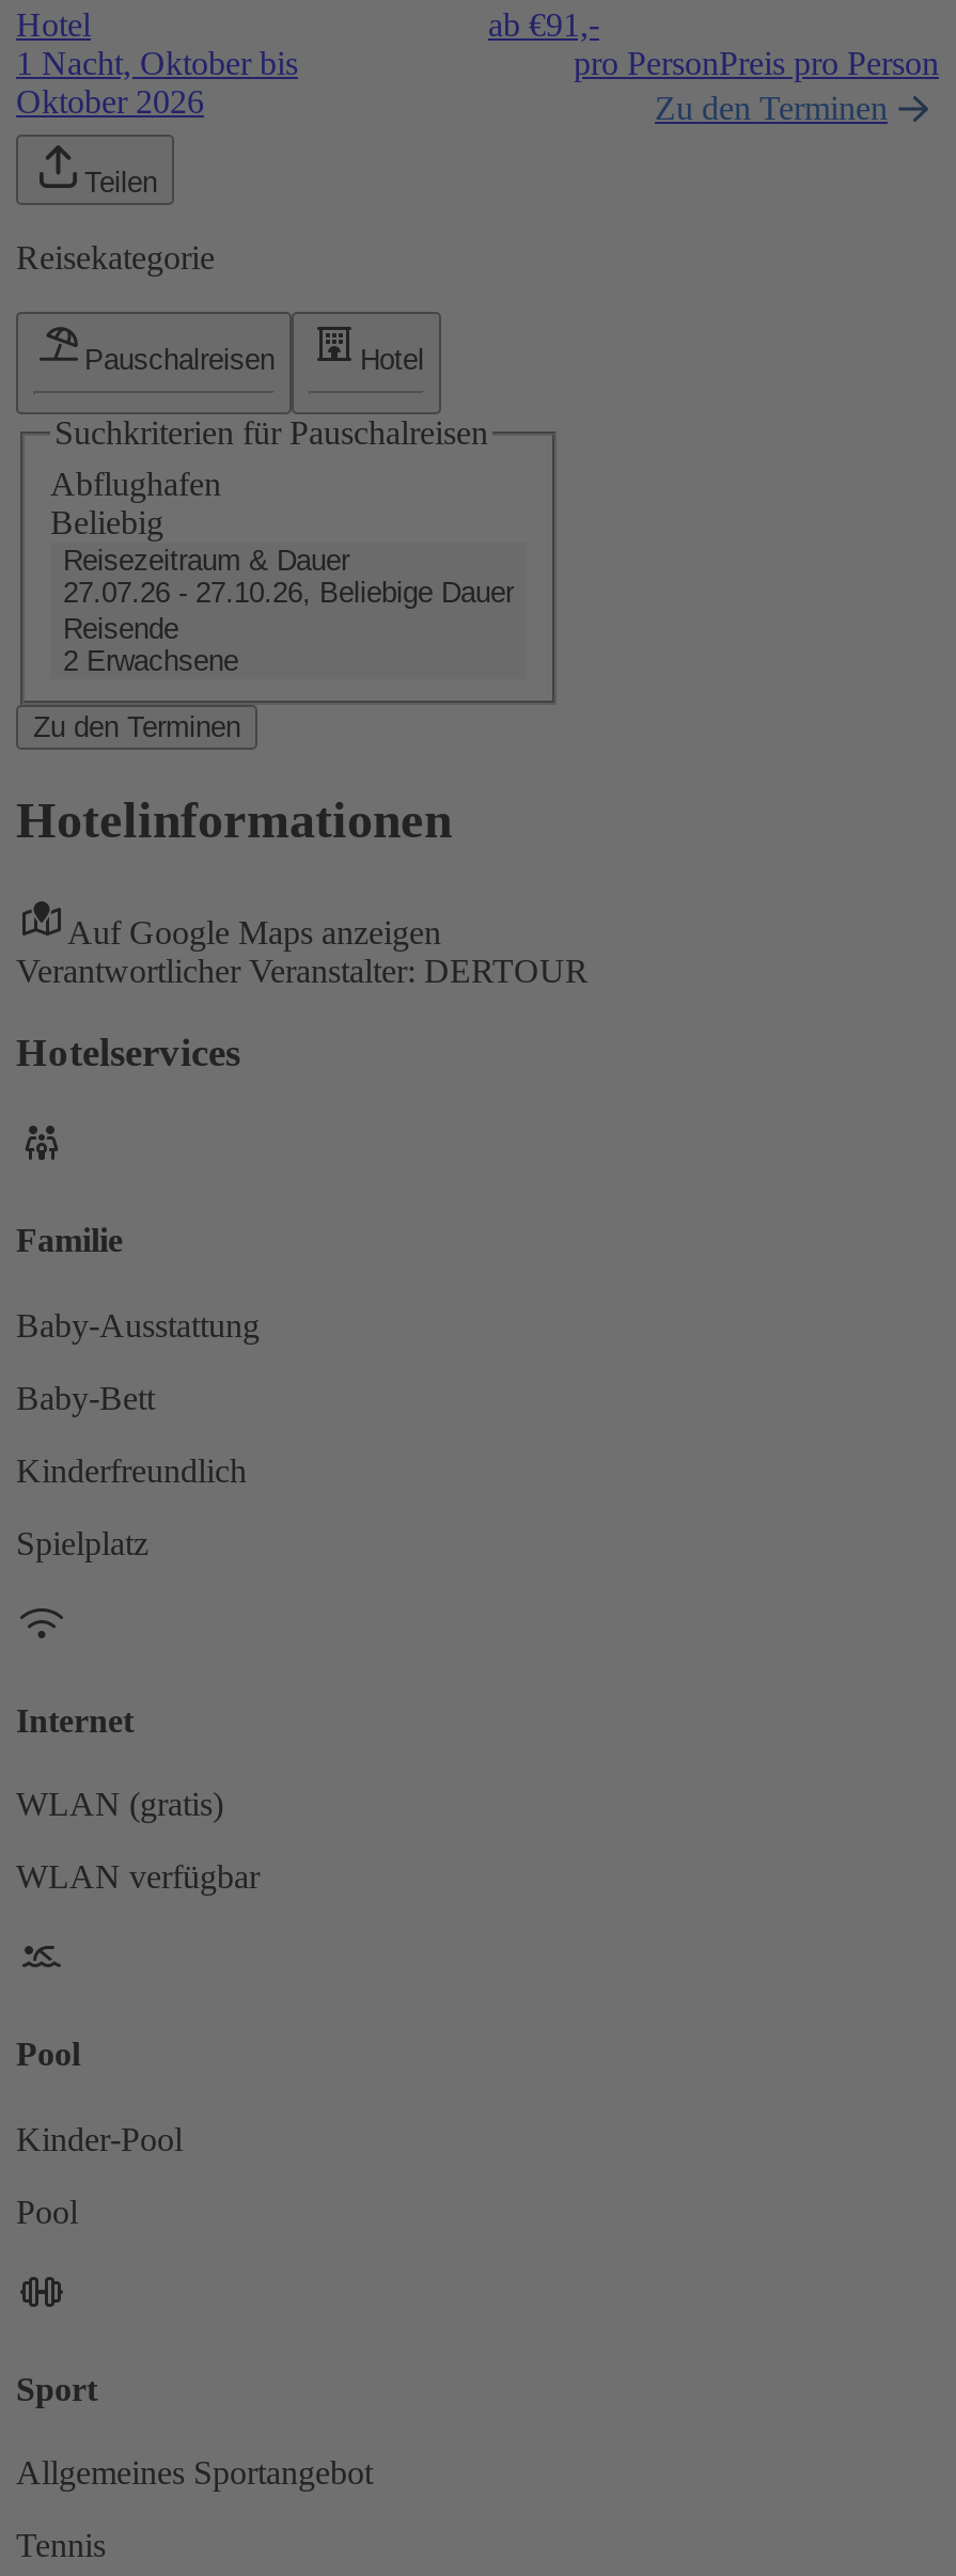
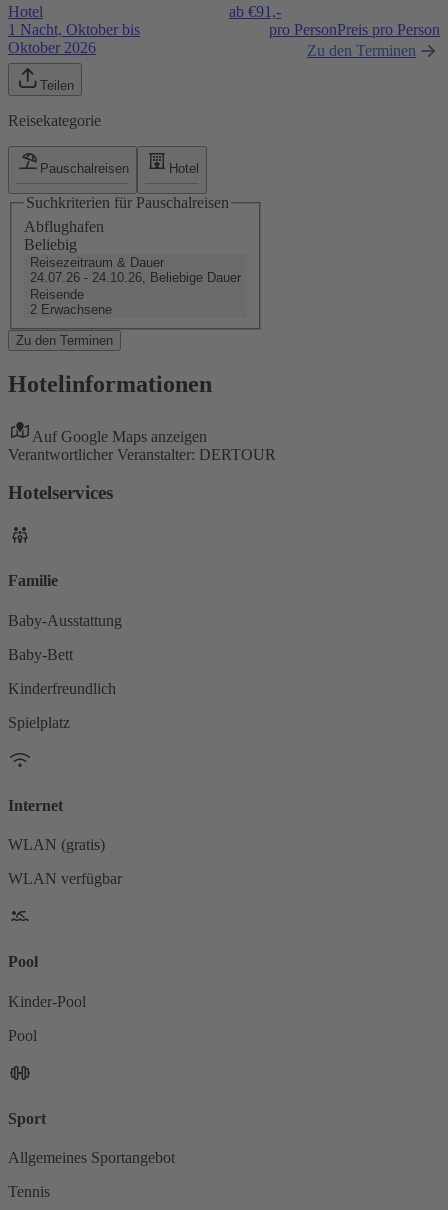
[63,576,514,608] 27.07.26 - 27.10.26, Beliebige Dauer -> [30,270,241,285] 24.07.26 - 24.10.26, Beliebige Dauer

